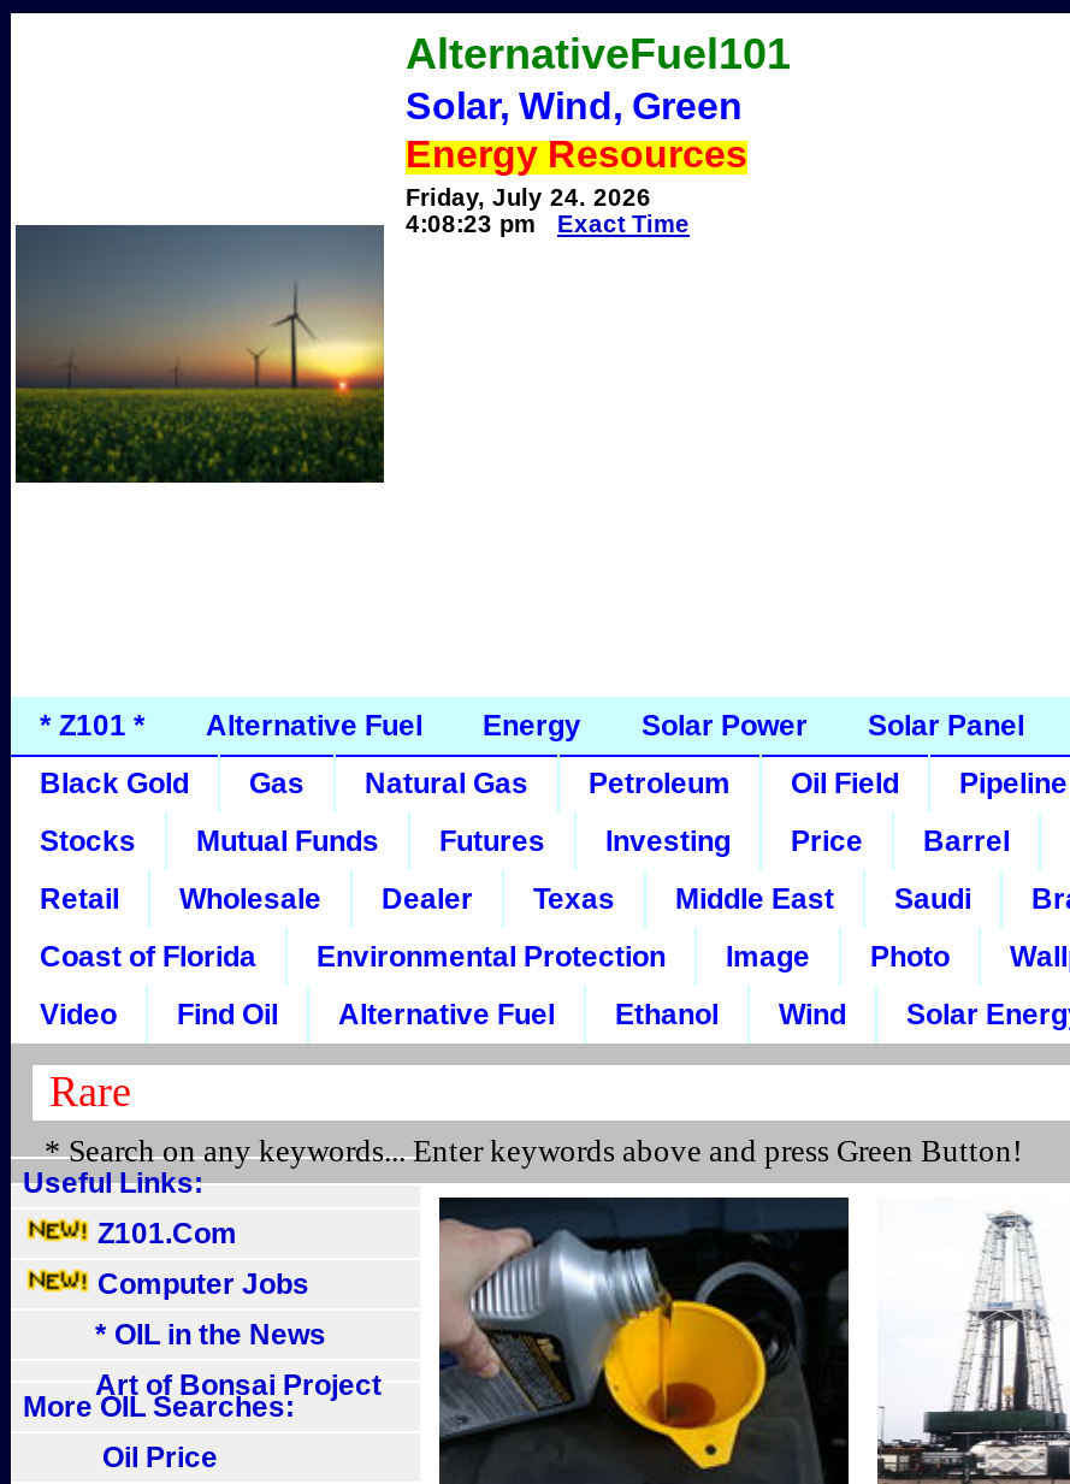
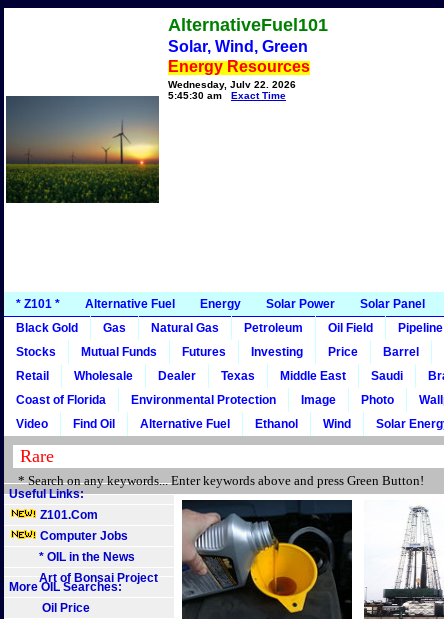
[406,184,651,237] Friday, July 24, 2026 | 4:08:23 pm -> [168,79,296,101] Wednesday, July 22, 2026 | 5:45:30 am

